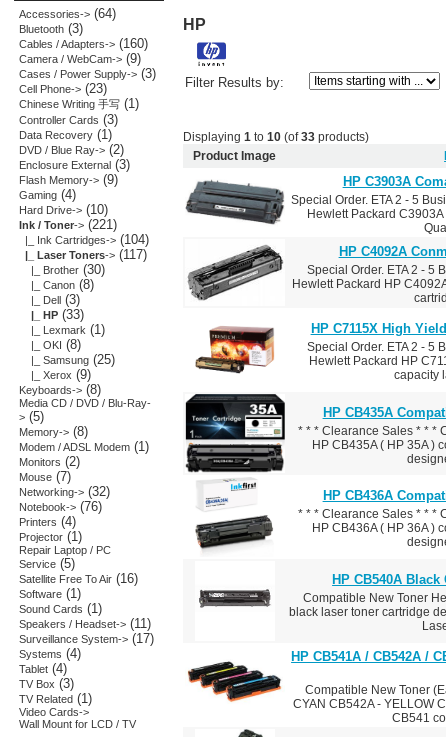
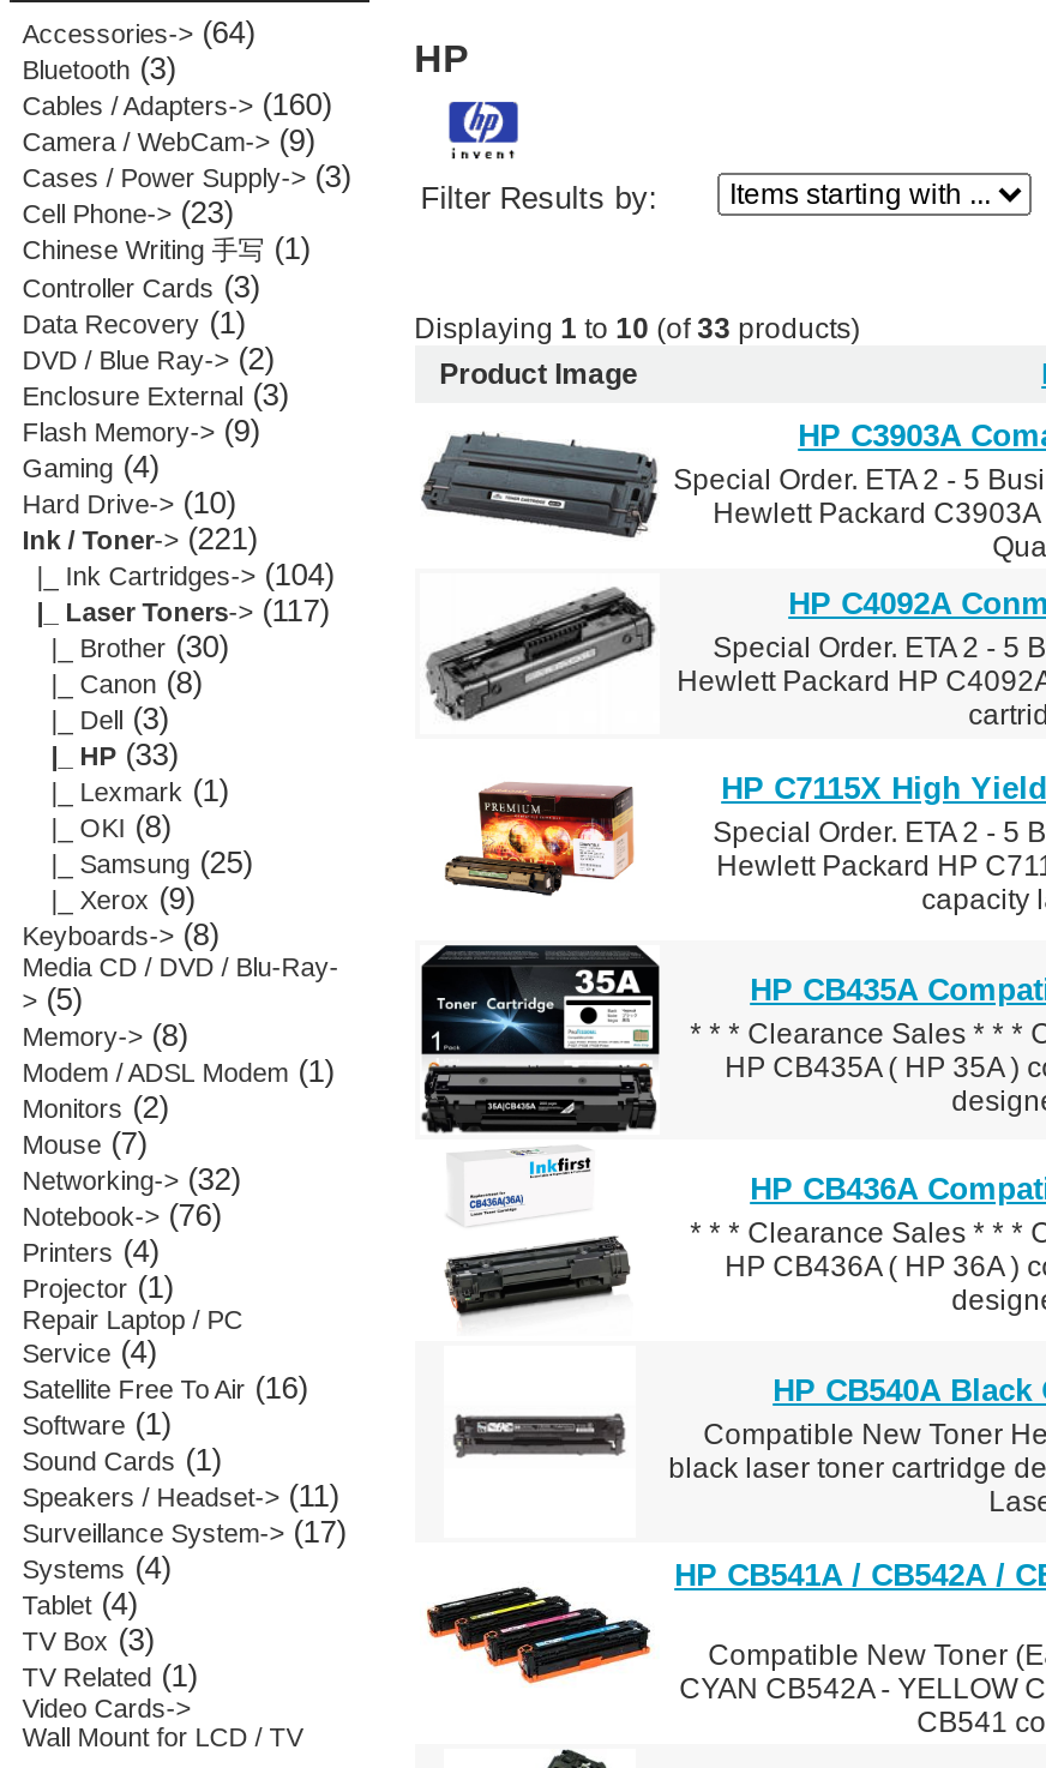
[19,556,75,571] Service (5) -> [22,1334,157,1370] Service (4)

